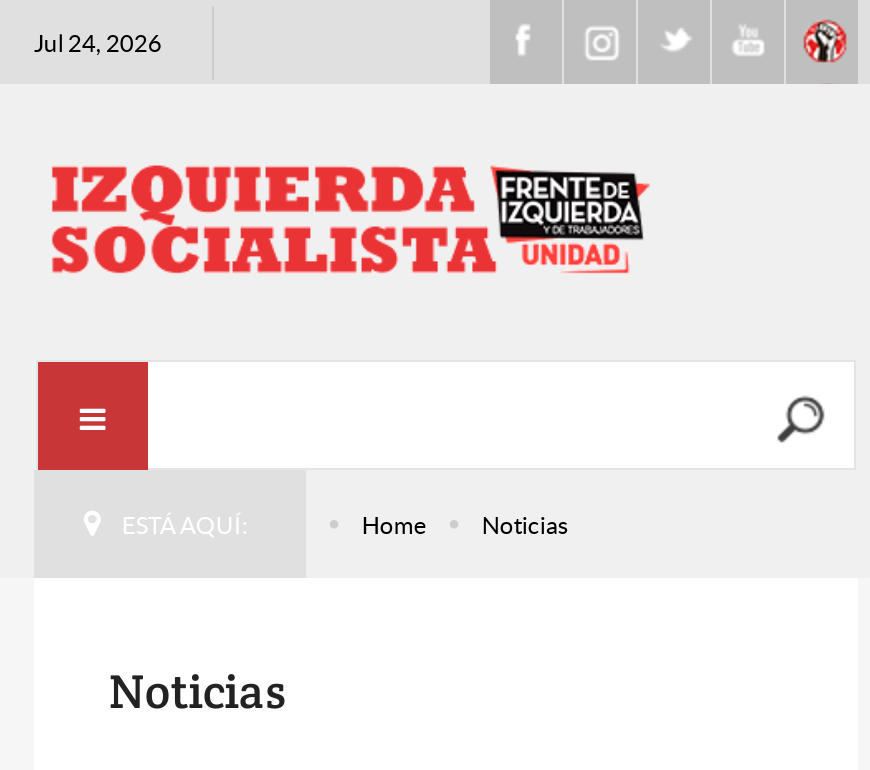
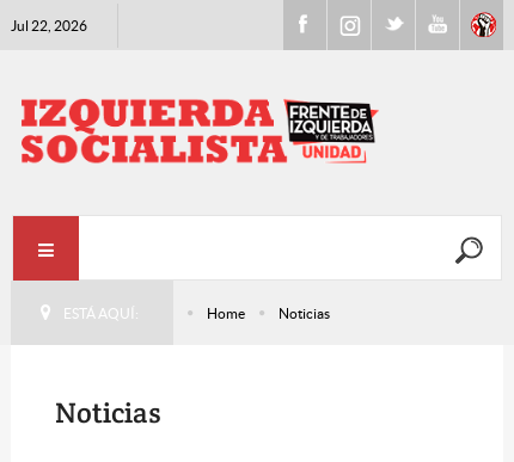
[34,30,162,56] Jul 24, 2026 -> [11,18,87,33] Jul 22, 2026

